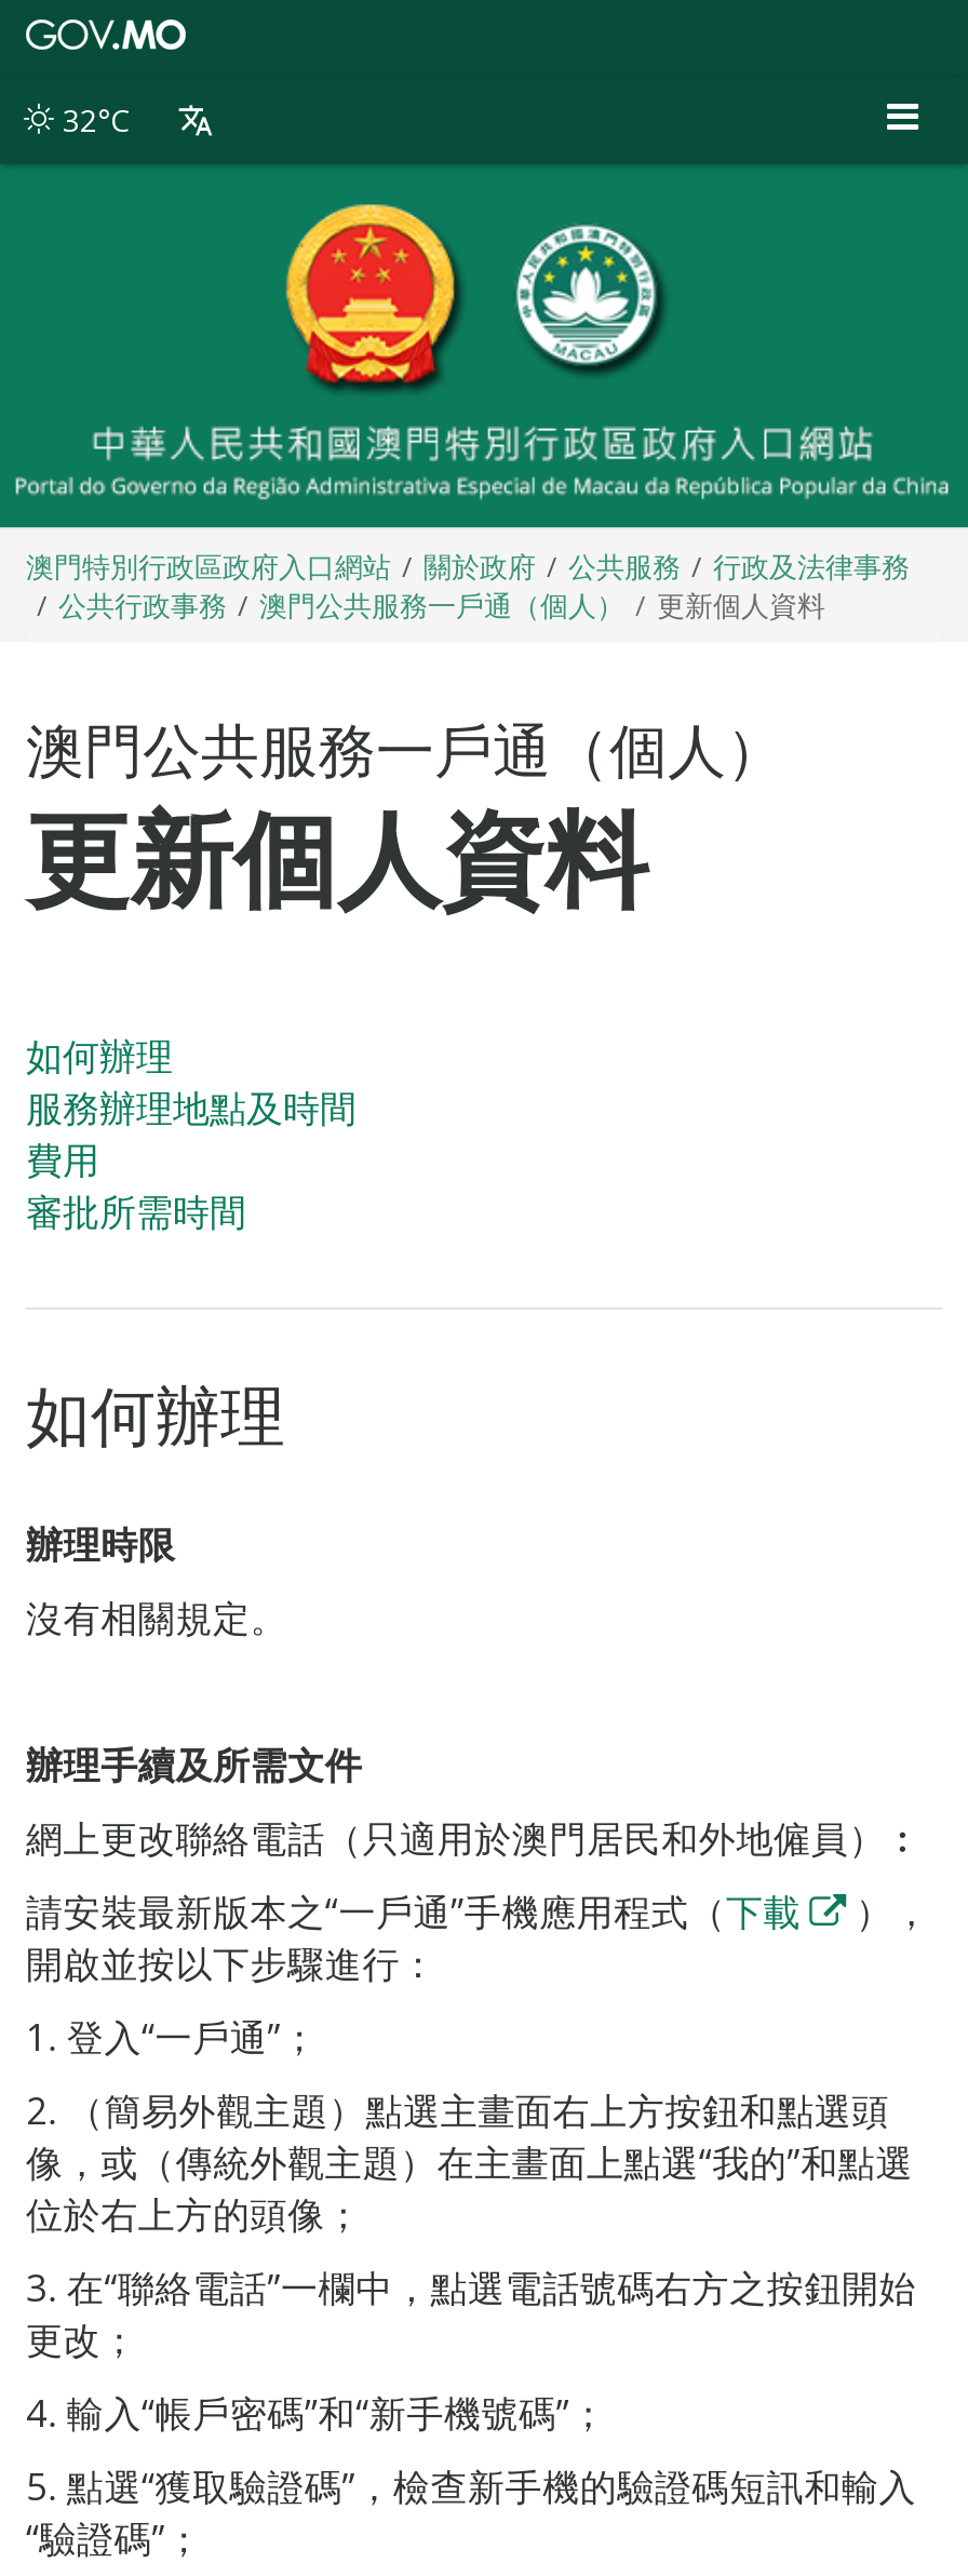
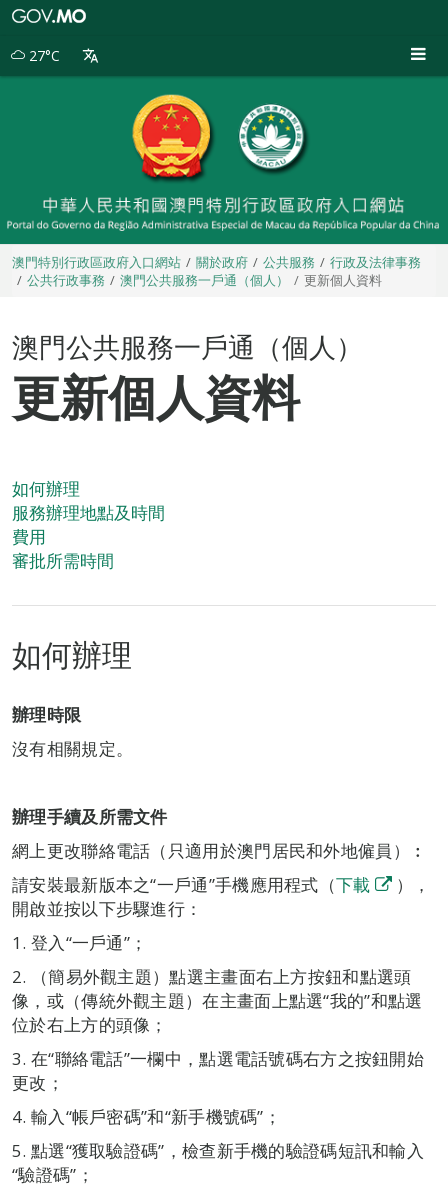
[63,99,130,140] 32°C -> [29,46,60,65] 27°C

